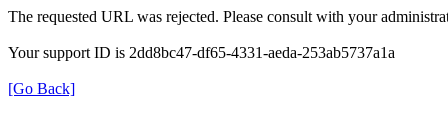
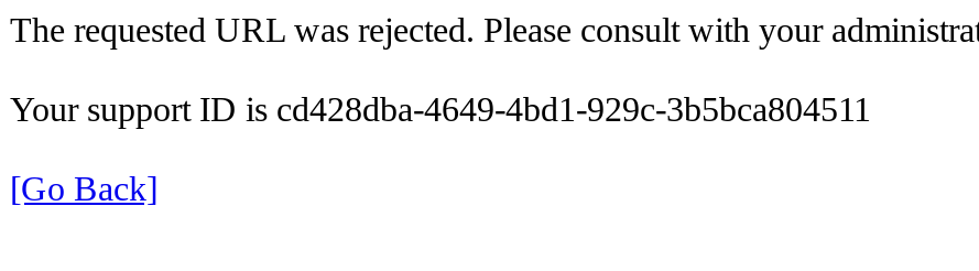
[8,44,395,61] Your support ID is 2dd8bc47-df65-4331-aeda-253ab5737a1a -> [10,90,871,128] Your support ID is cd428dba-4649-4bd1-929c-3b5bca804511

